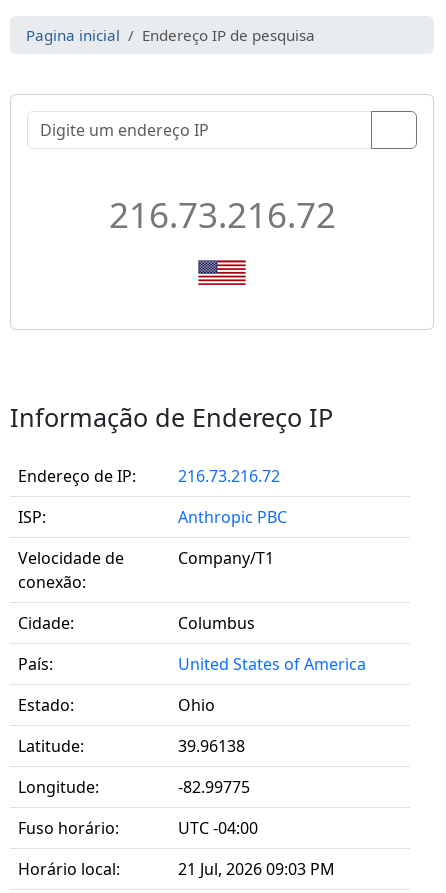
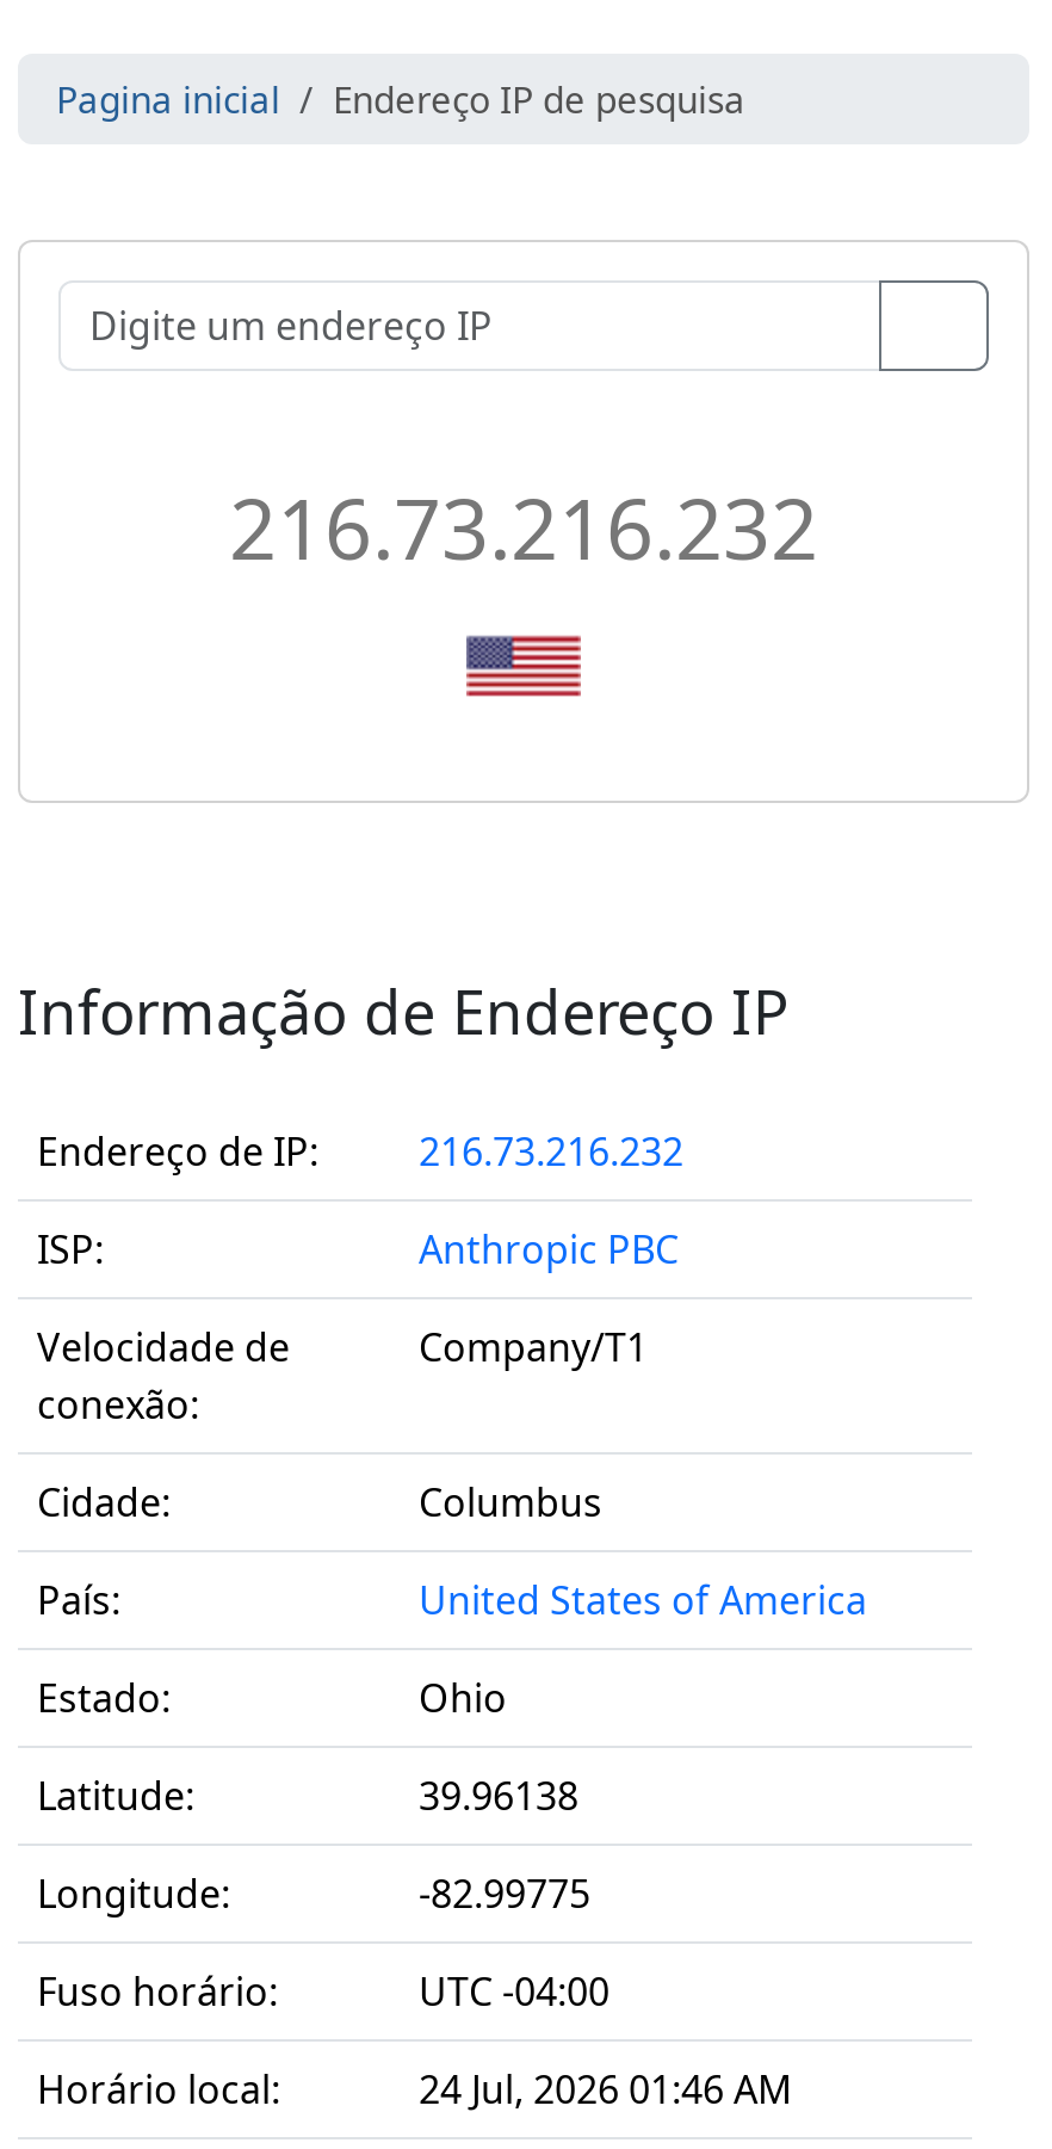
[108,191,335,238] 216.73.216.72 -> [229,470,818,583] 216.73.216.232
[18,465,280,487] Endereço de IP: 216.73.216.72 -> [37,1124,683,1177] Endereço de IP: 216.73.216.232
[178,858,335,880] 21 Jul, 2026 09:03 PM -> [419,2062,793,2115] 24 Jul, 2026 01:46 AM

